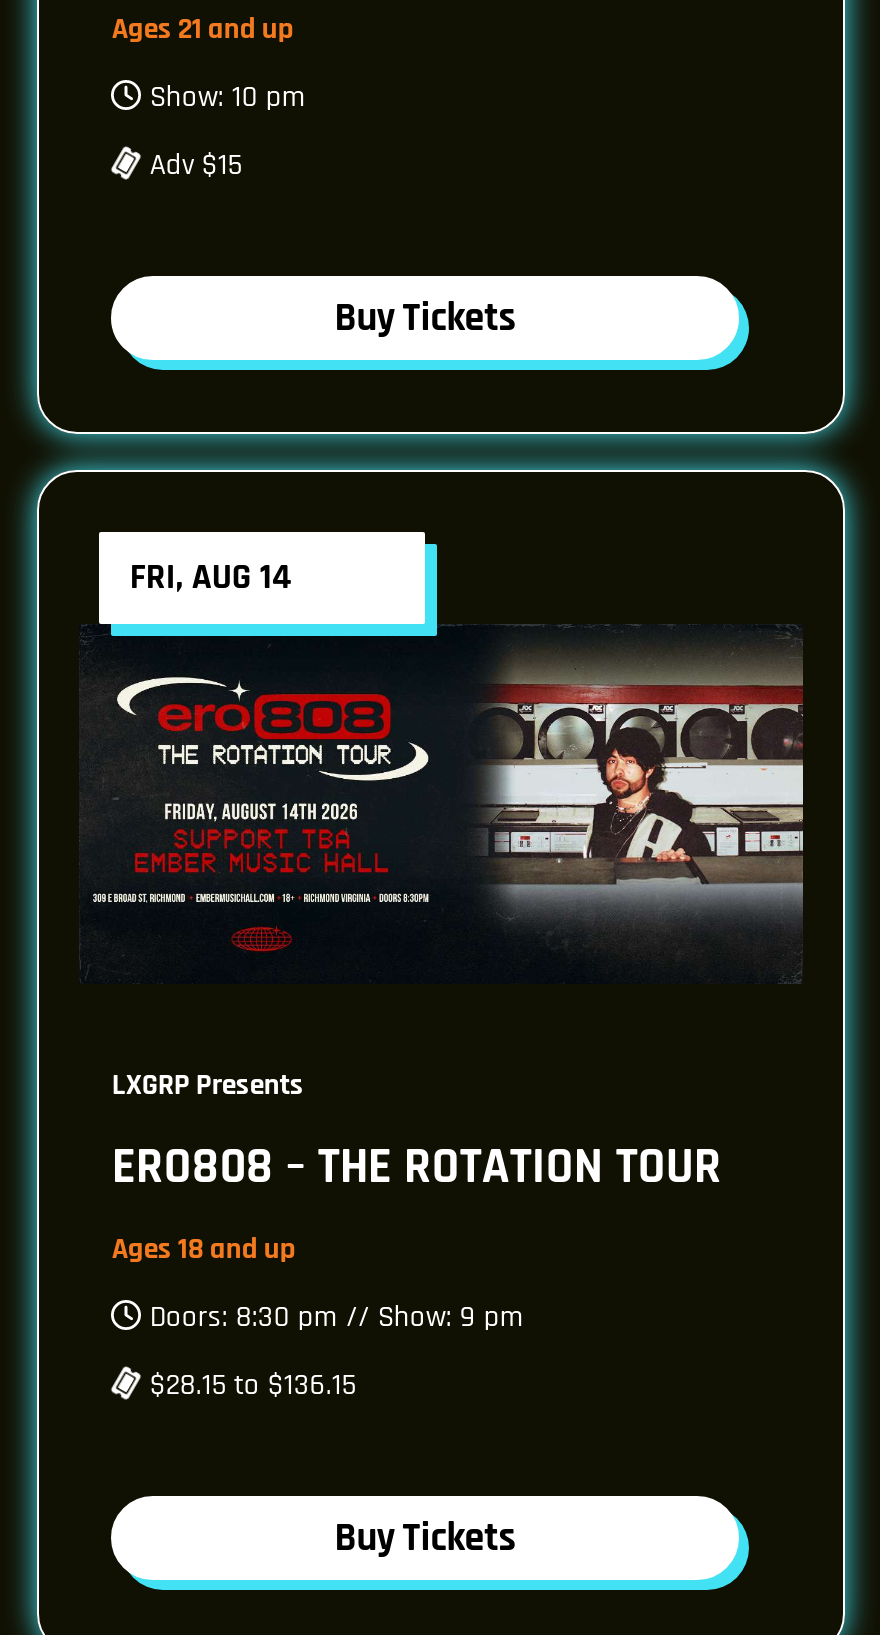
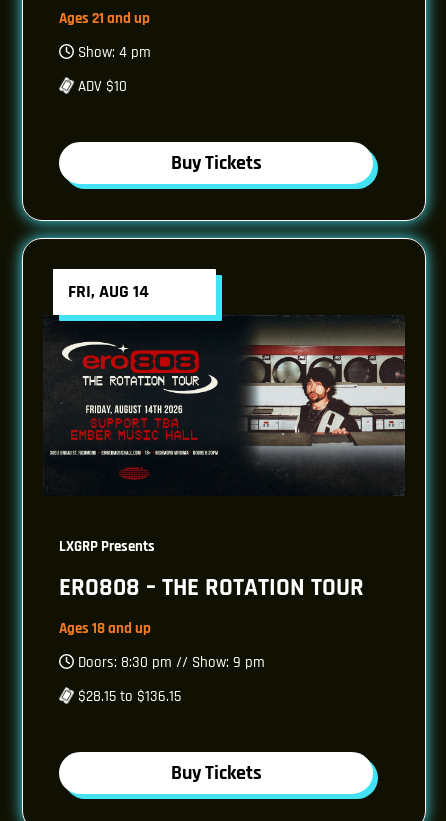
[150,79,306,117] Show: 10 pm -> [78,43,151,62] Show: 4 pm
[150,147,242,185] Adv $15 -> [78,77,127,96] ADV $10

